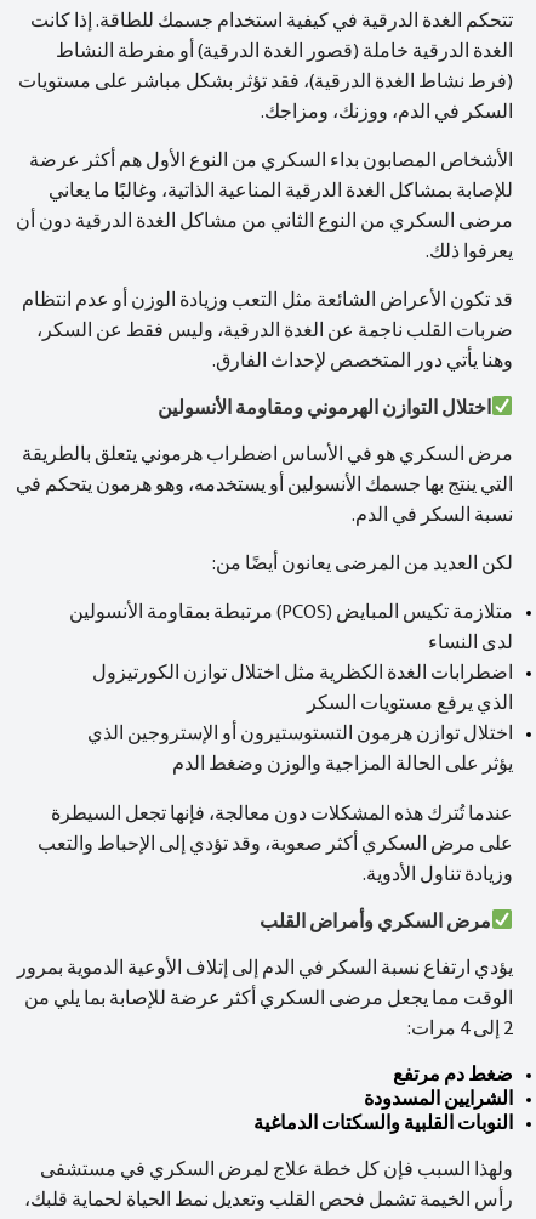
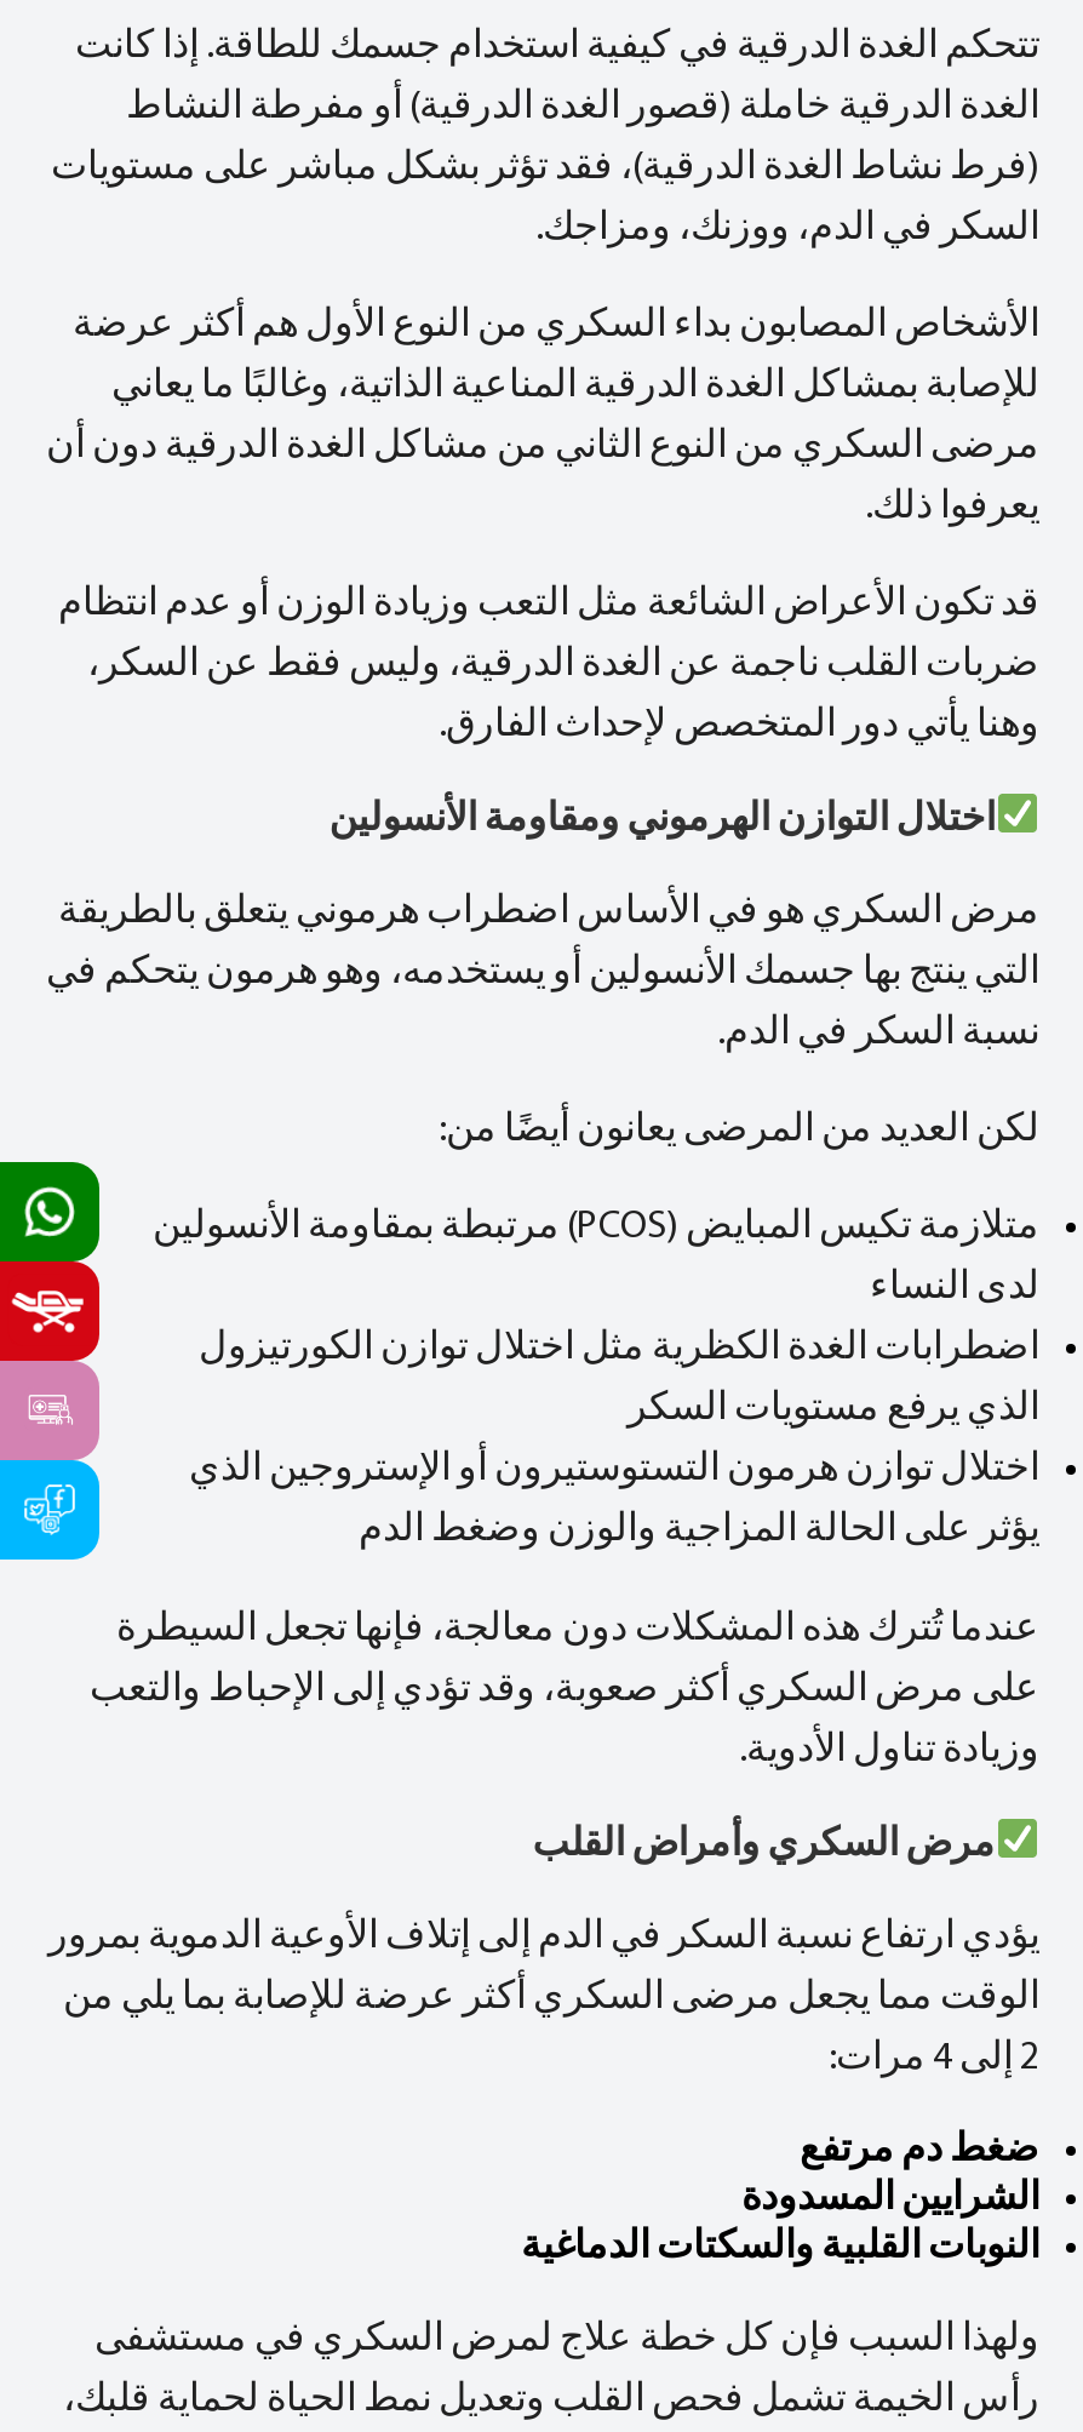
none -> [7,1160,102,1562] [image]

